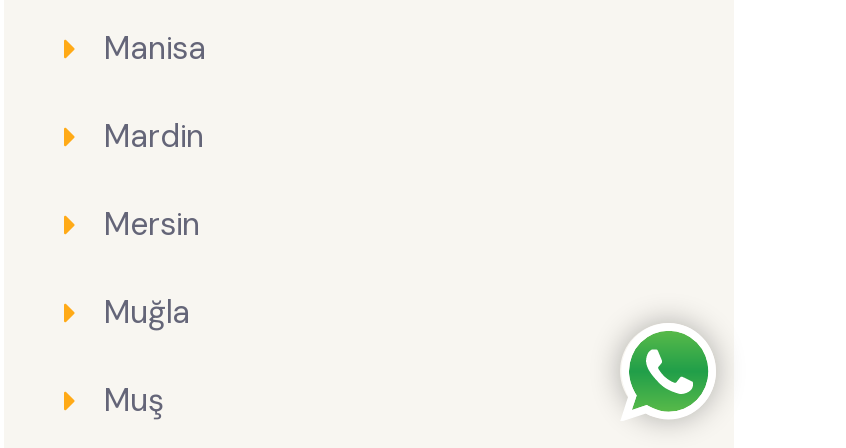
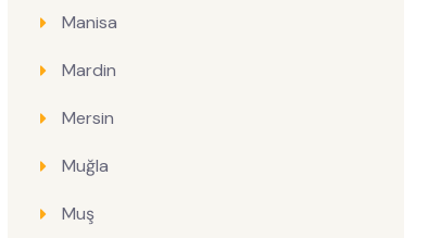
[614,317,722,425] [image] -> none

